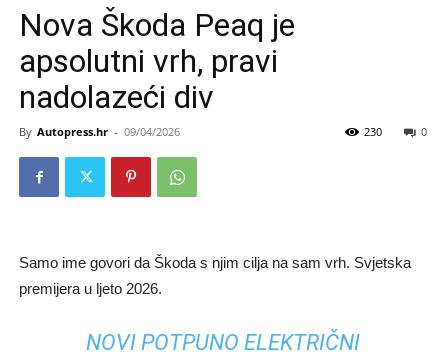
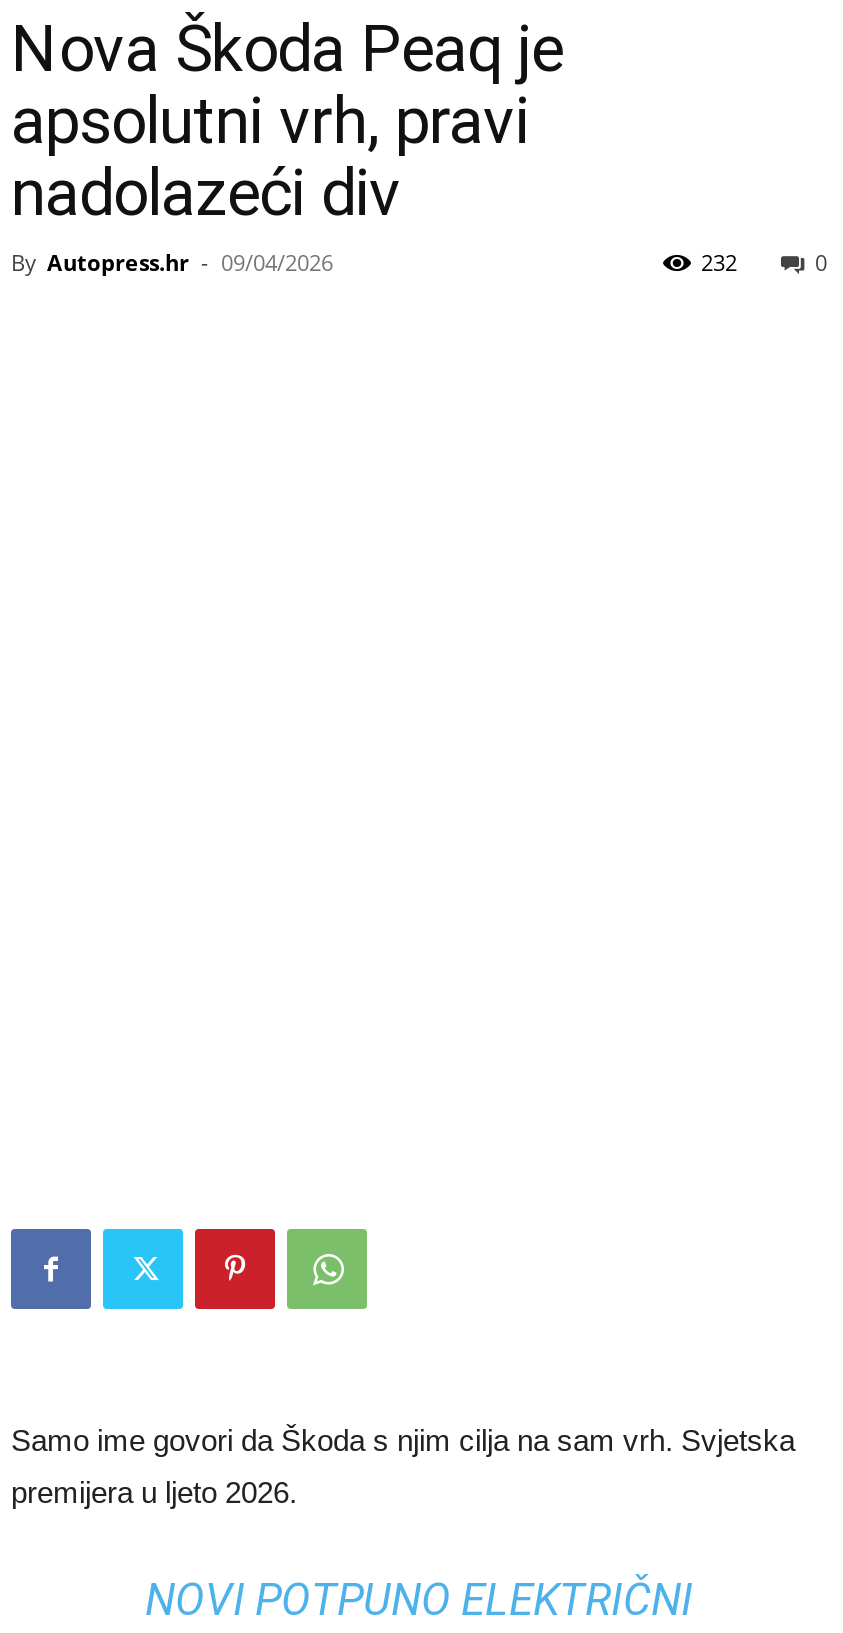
[364,124,382,139] 230 -> [701,247,737,277] 232

